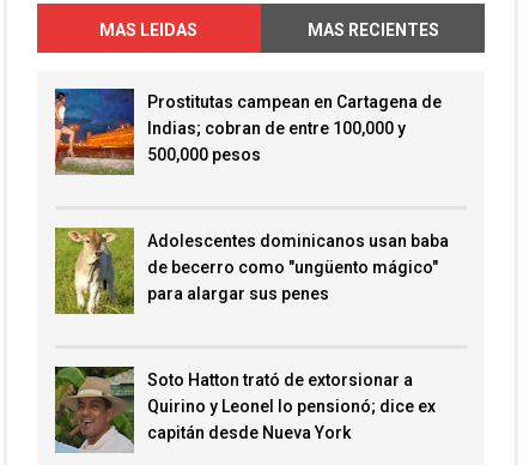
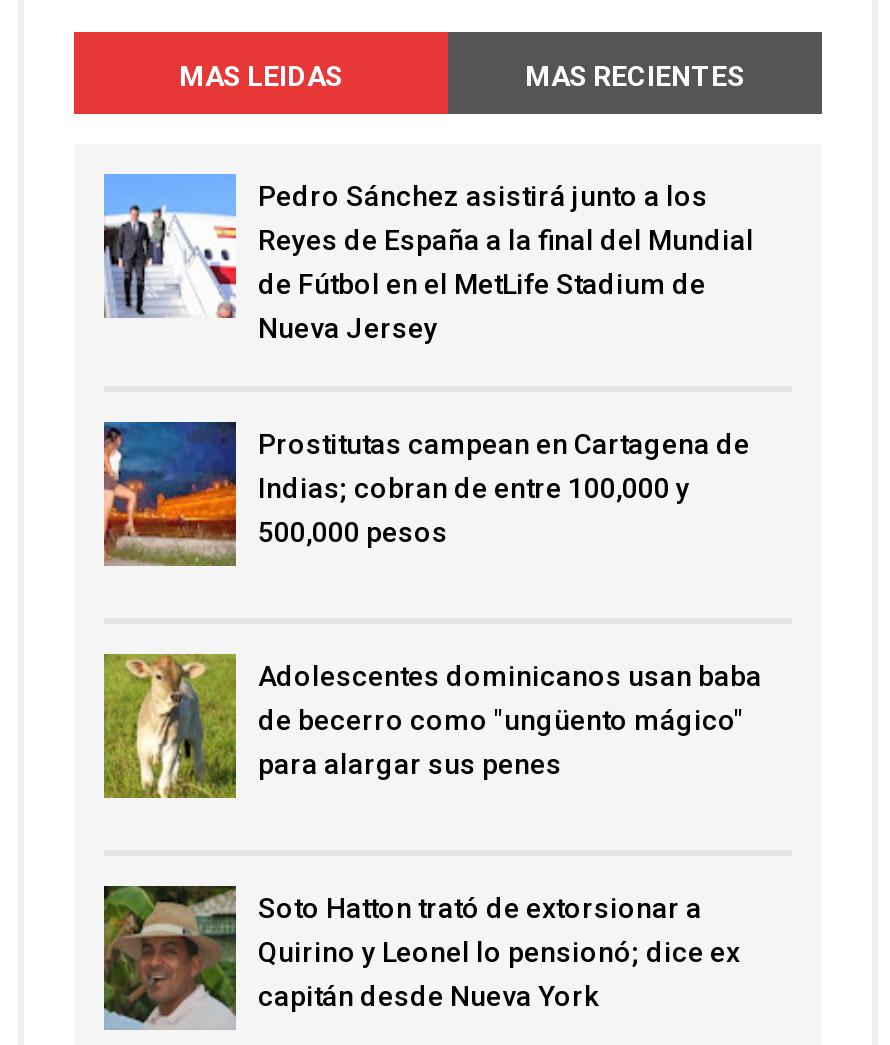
none -> [102,172,754,344] [image] | Pedro Sánchez asistirá junto a los | Reyes de España a la final del Mundial | de Fútbol en el MetLife Stadium de | Nueva Jersey

